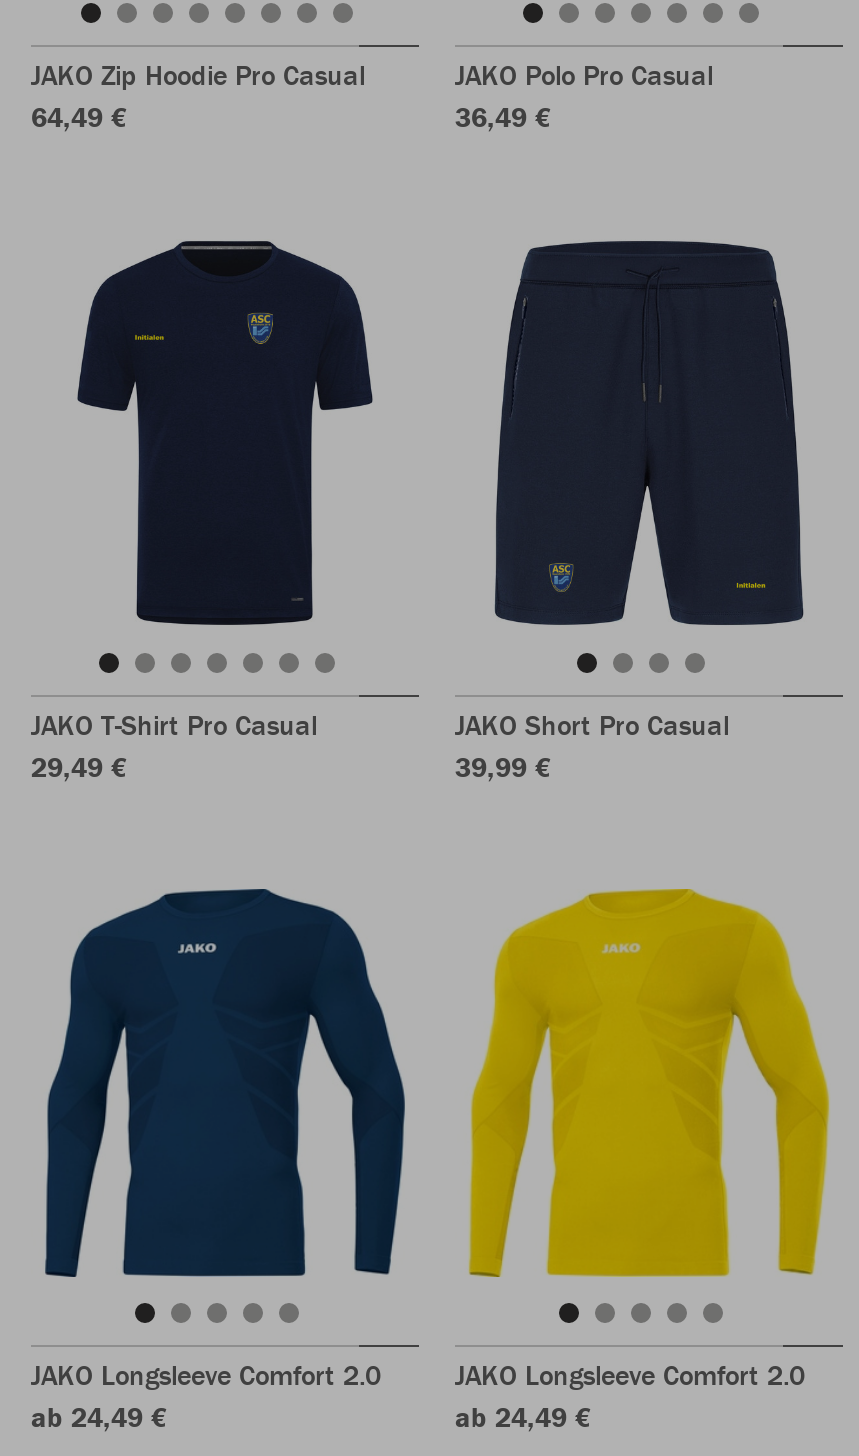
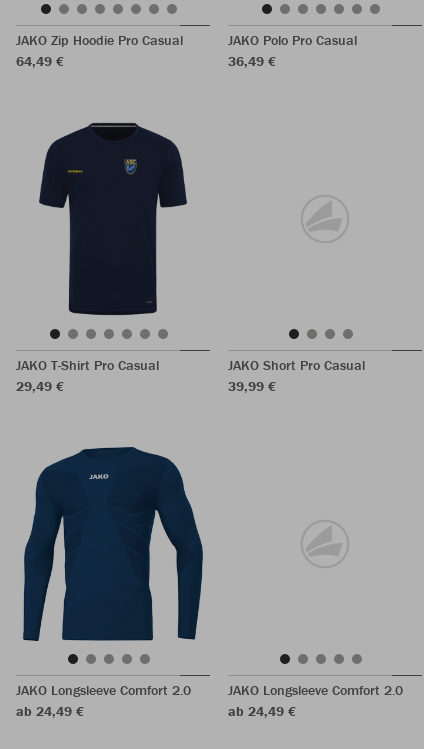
[493,239,805,627] [image] -> none
[467,887,831,1279] [image] -> none

